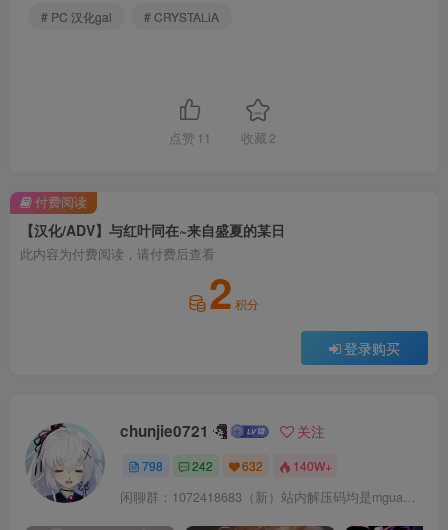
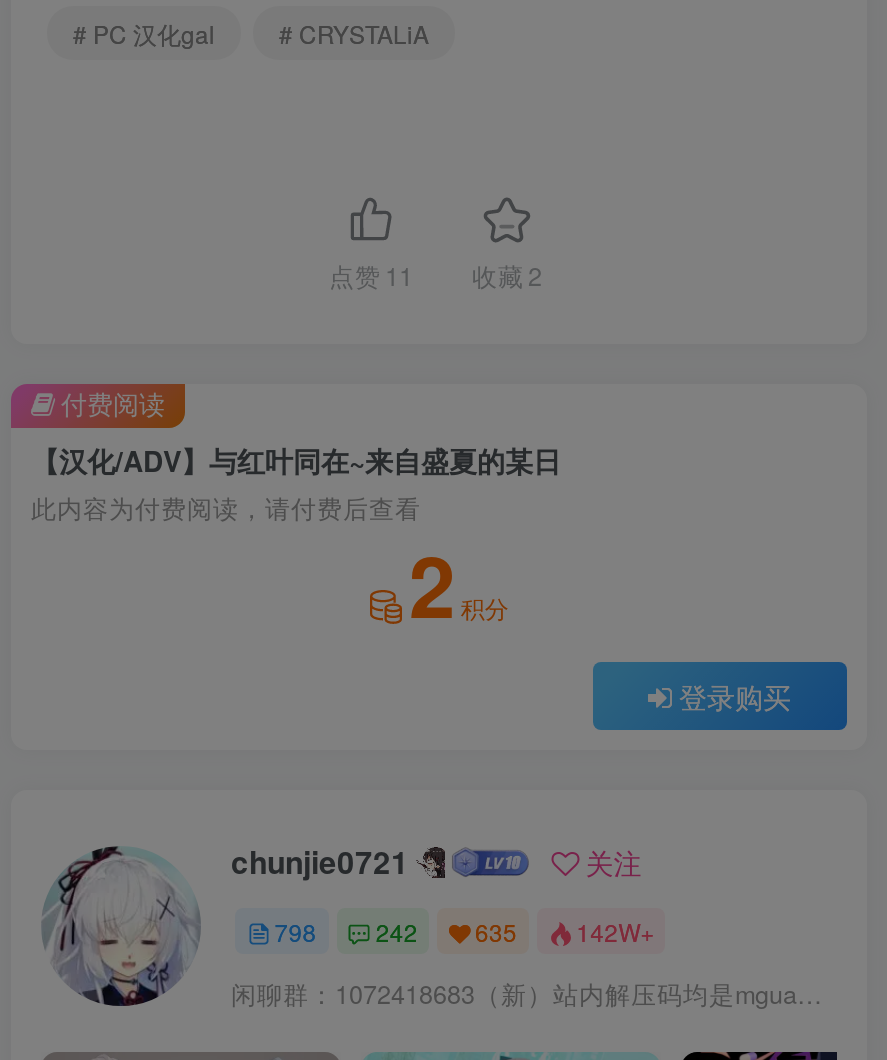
[242,457,332,474] 632 | 140W+ -> [475,914,654,948] 635 | 142W+

